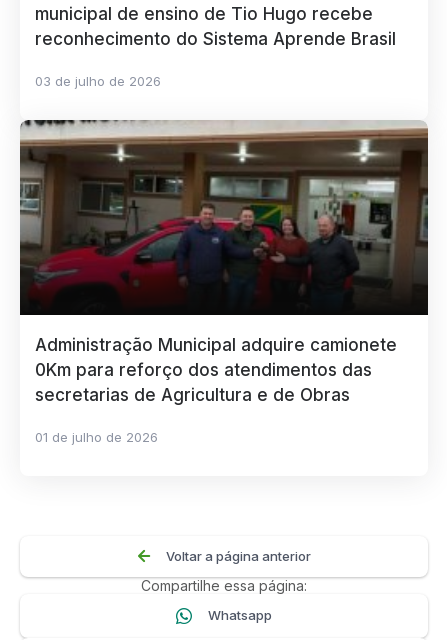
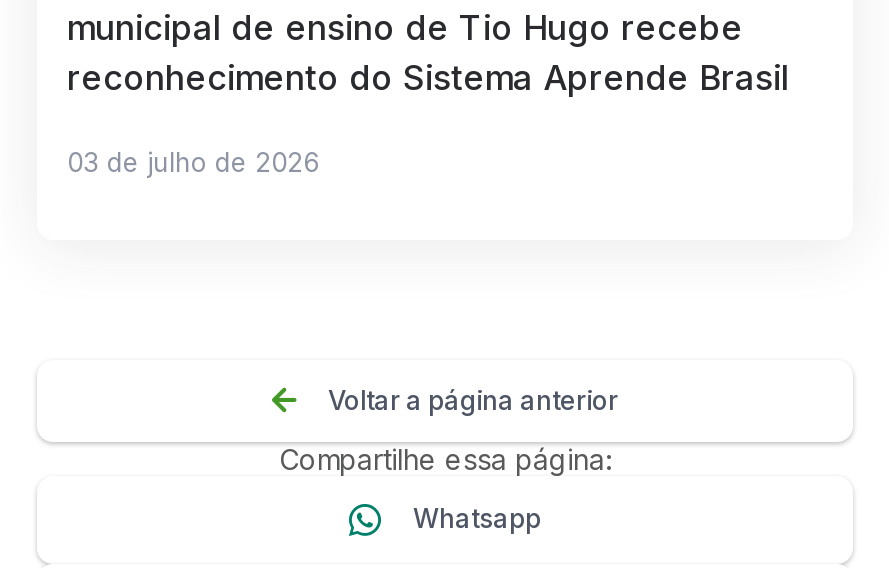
[19,119,429,444] [image] | Administração Municipal adquire camionete | 0Km para reforço dos atendimentos das | secretarias de Agricultura e de Obras | 01 de julho de 2026 -> none

